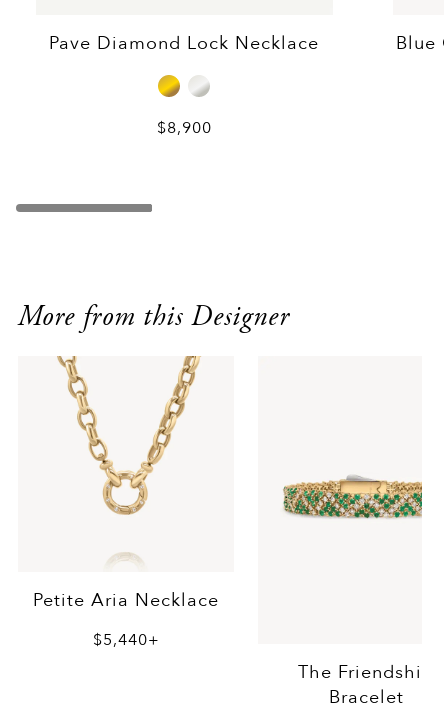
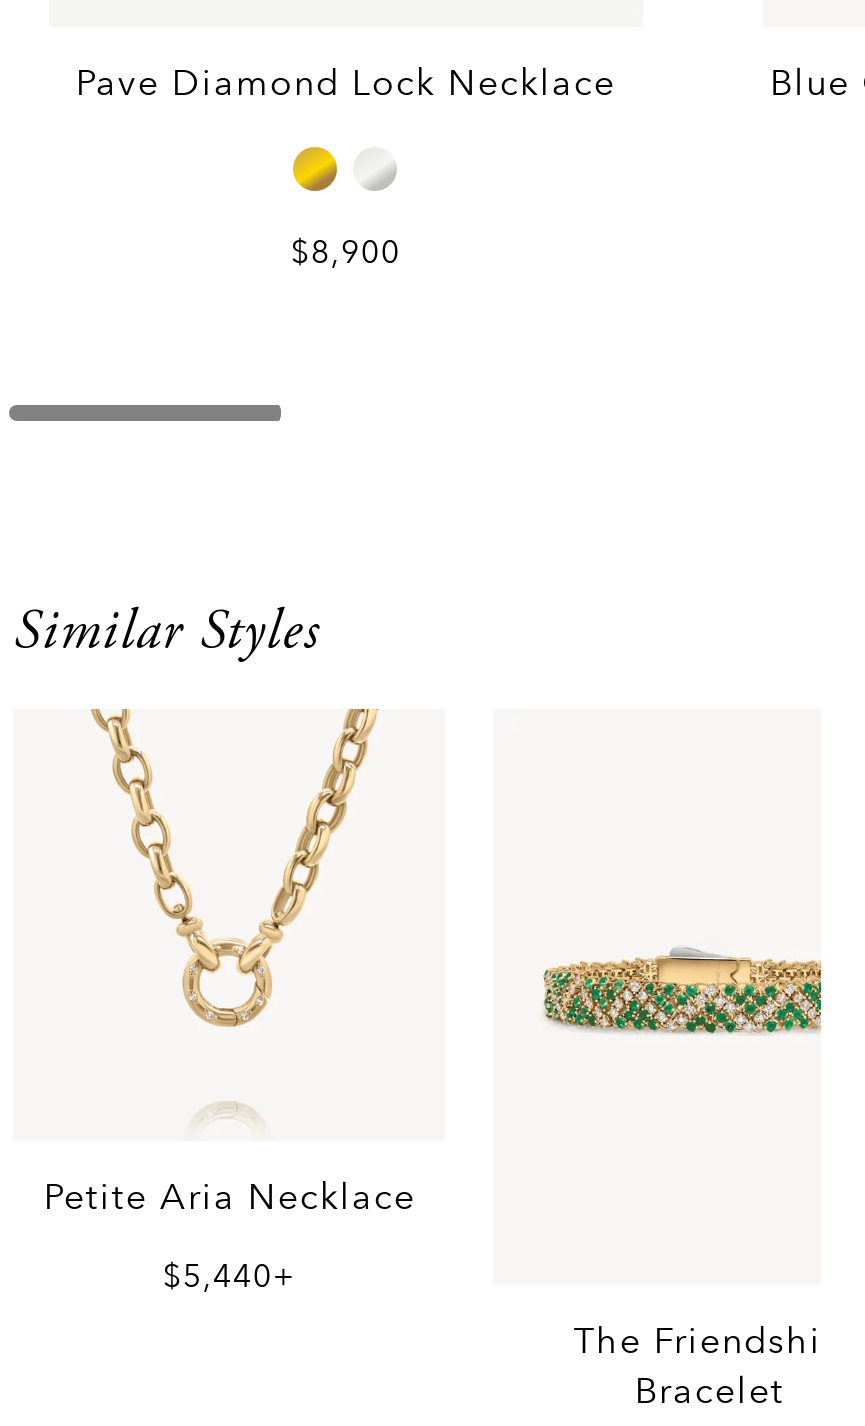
[18,305,290,333] More from this Designer -> [14,607,320,663] Similar Styles

